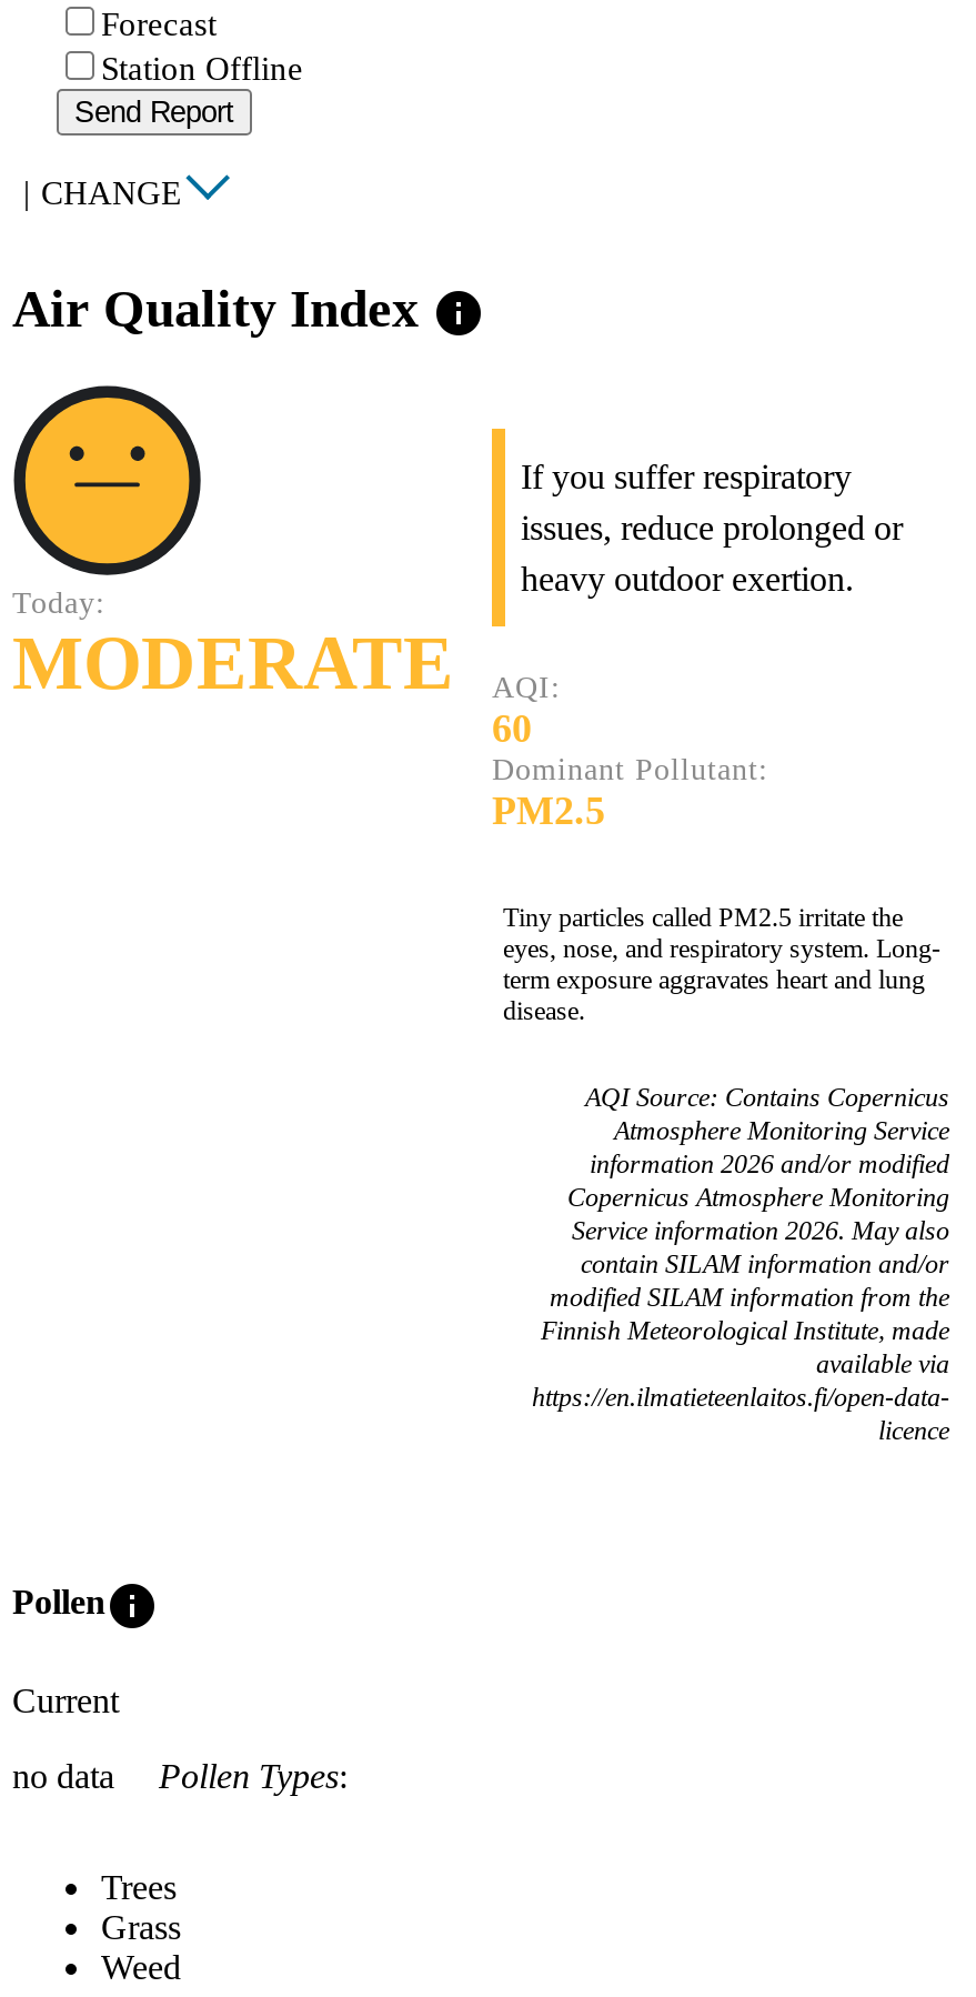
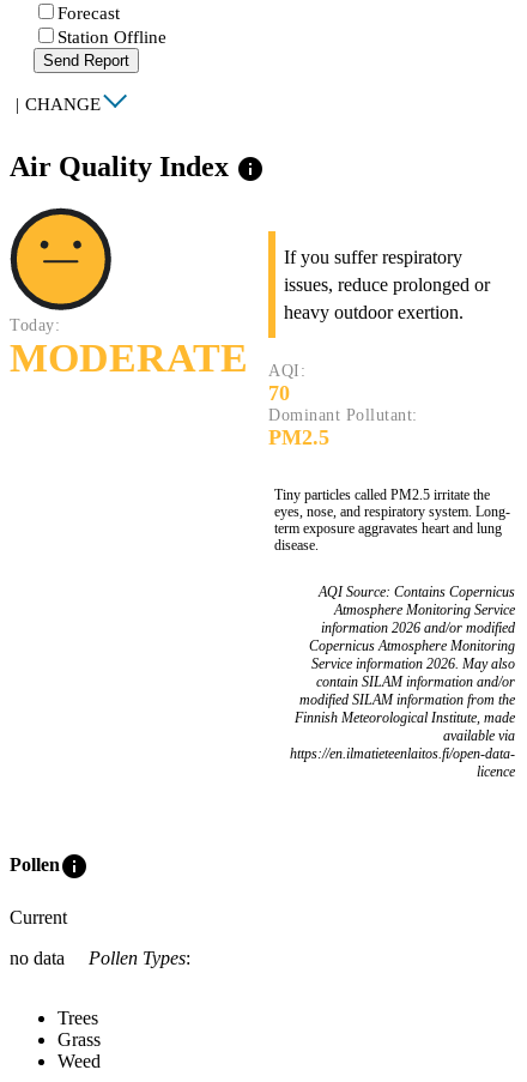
[492,707,532,751] 60 -> [268,381,290,405] 70

